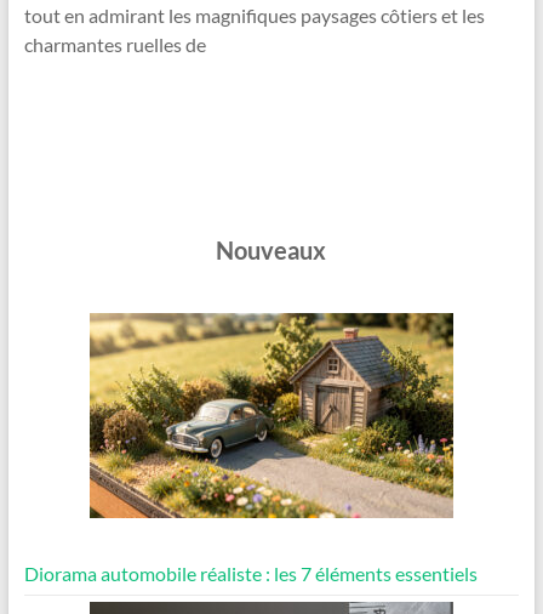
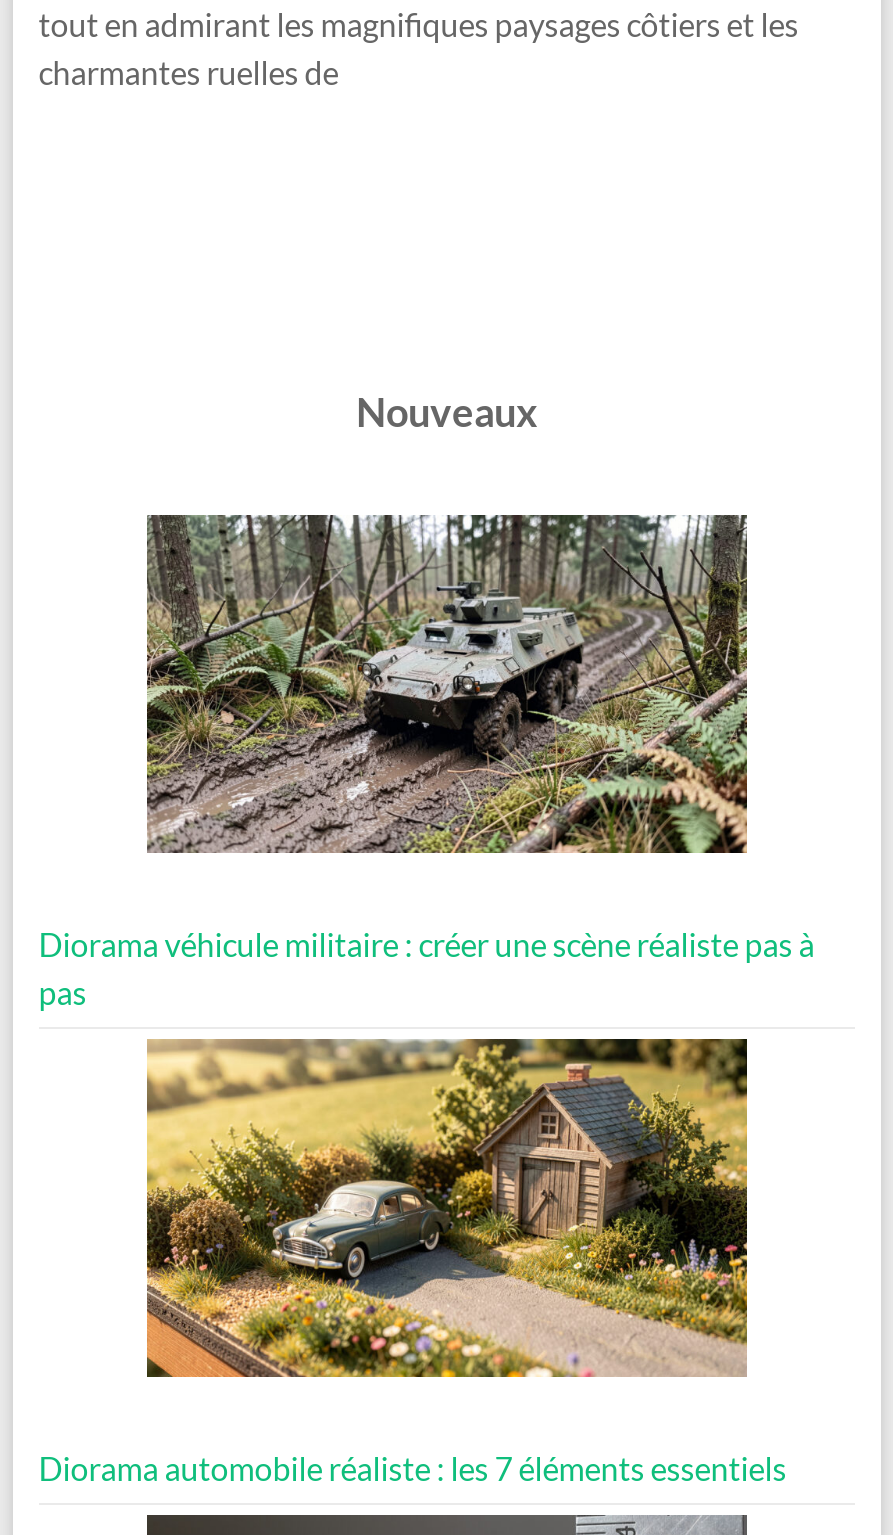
none -> [39,514,815,1011] [image] | Diorama véhicule militaire : créer une scène réaliste pas à | pas

